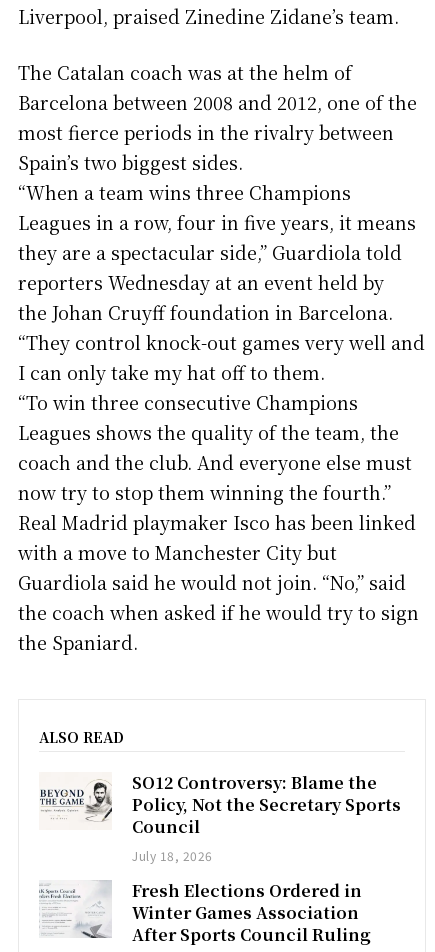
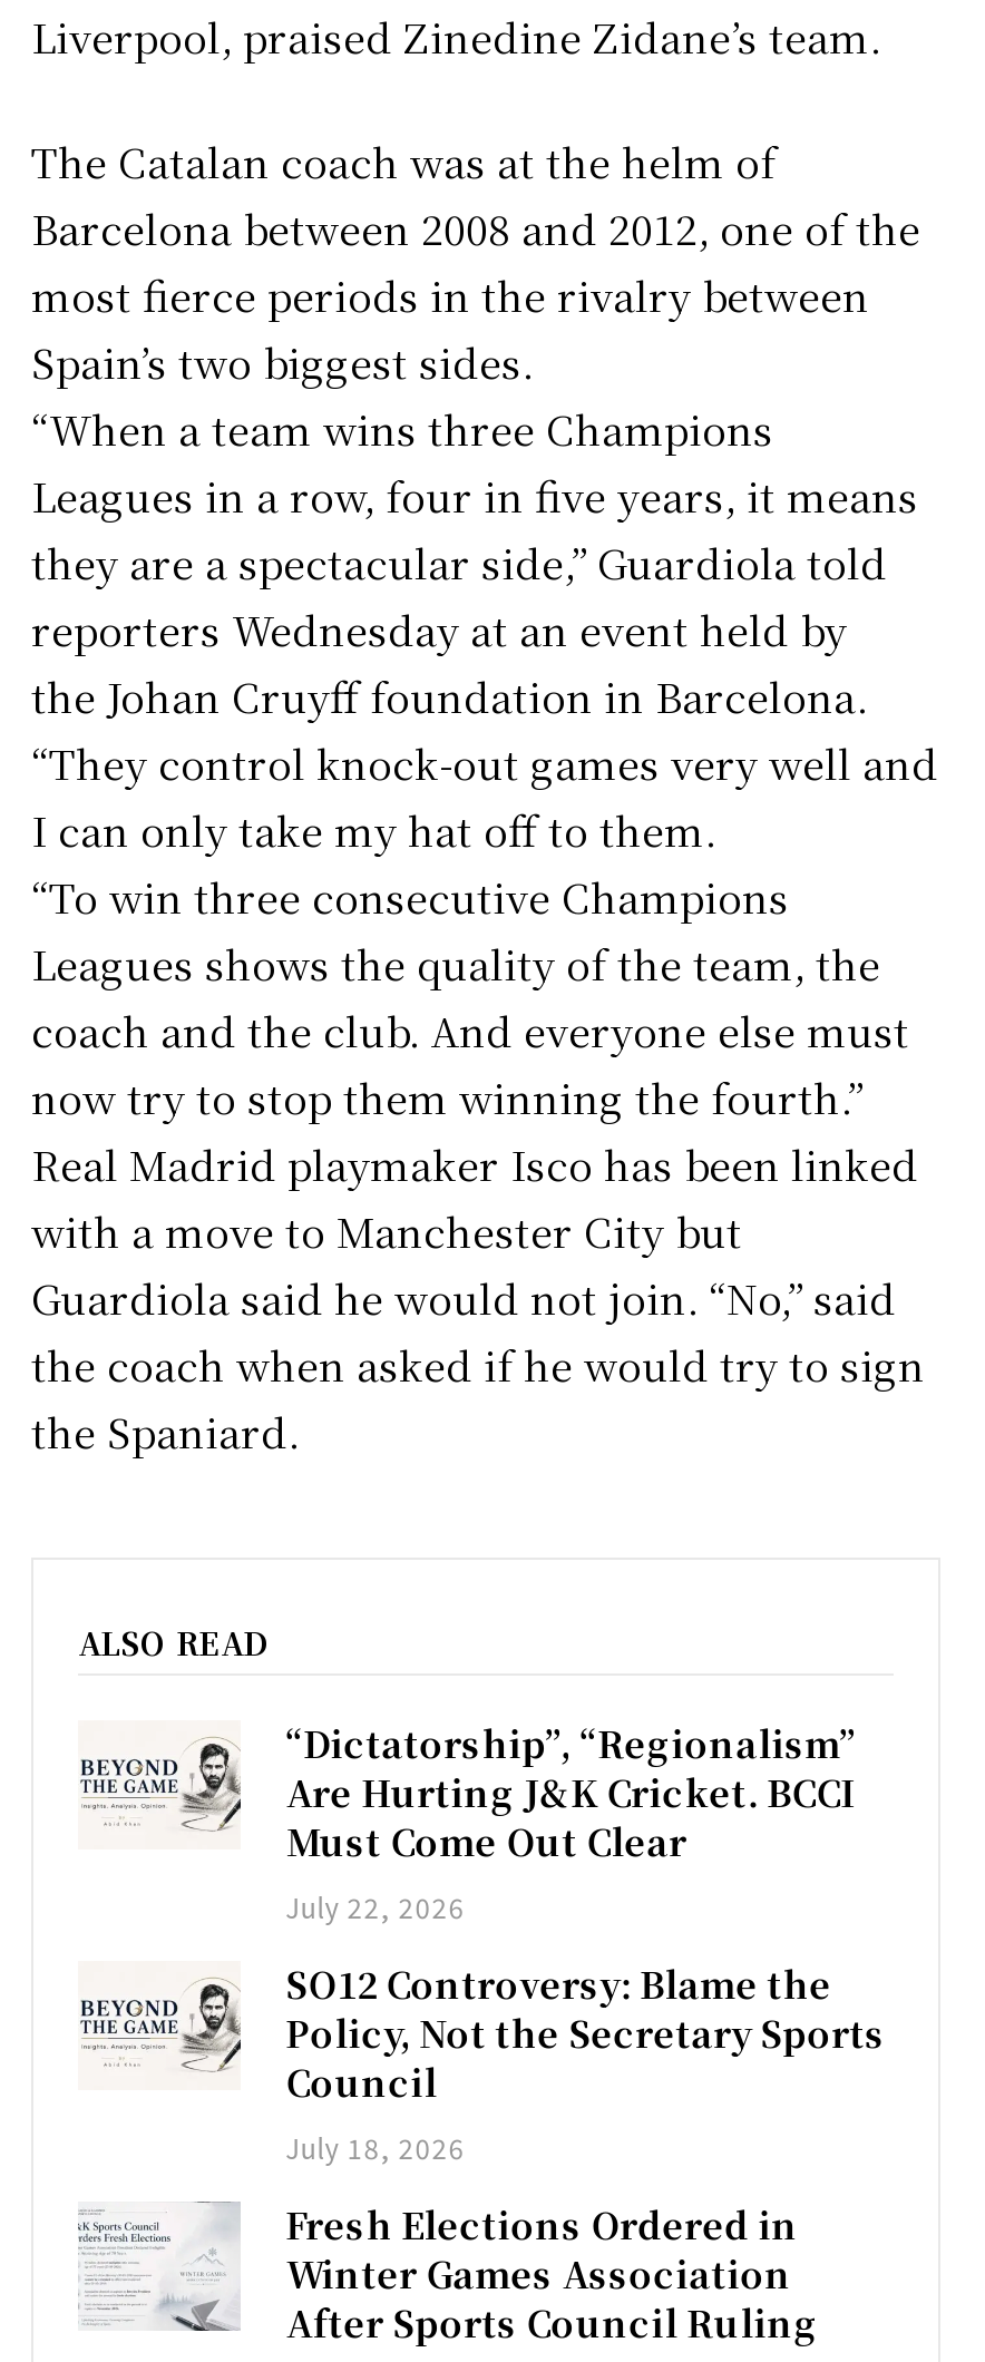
none -> [286,1717,856,1925] “Dictatorship”, “Regionalism” | Are Hurting J&K Cricket. BCCI | Must Come Out Clear | July 22, 2026

